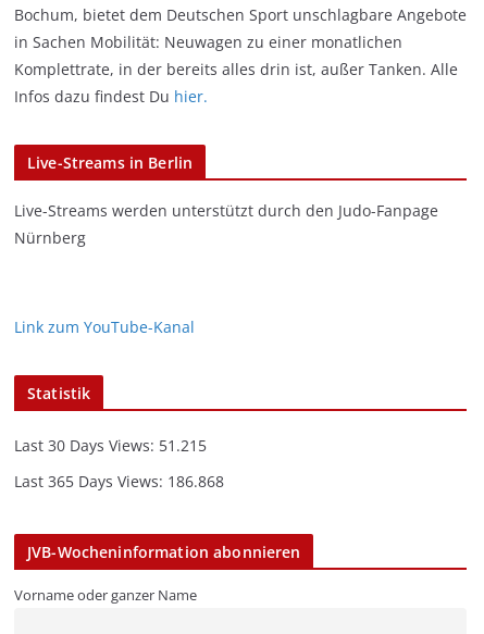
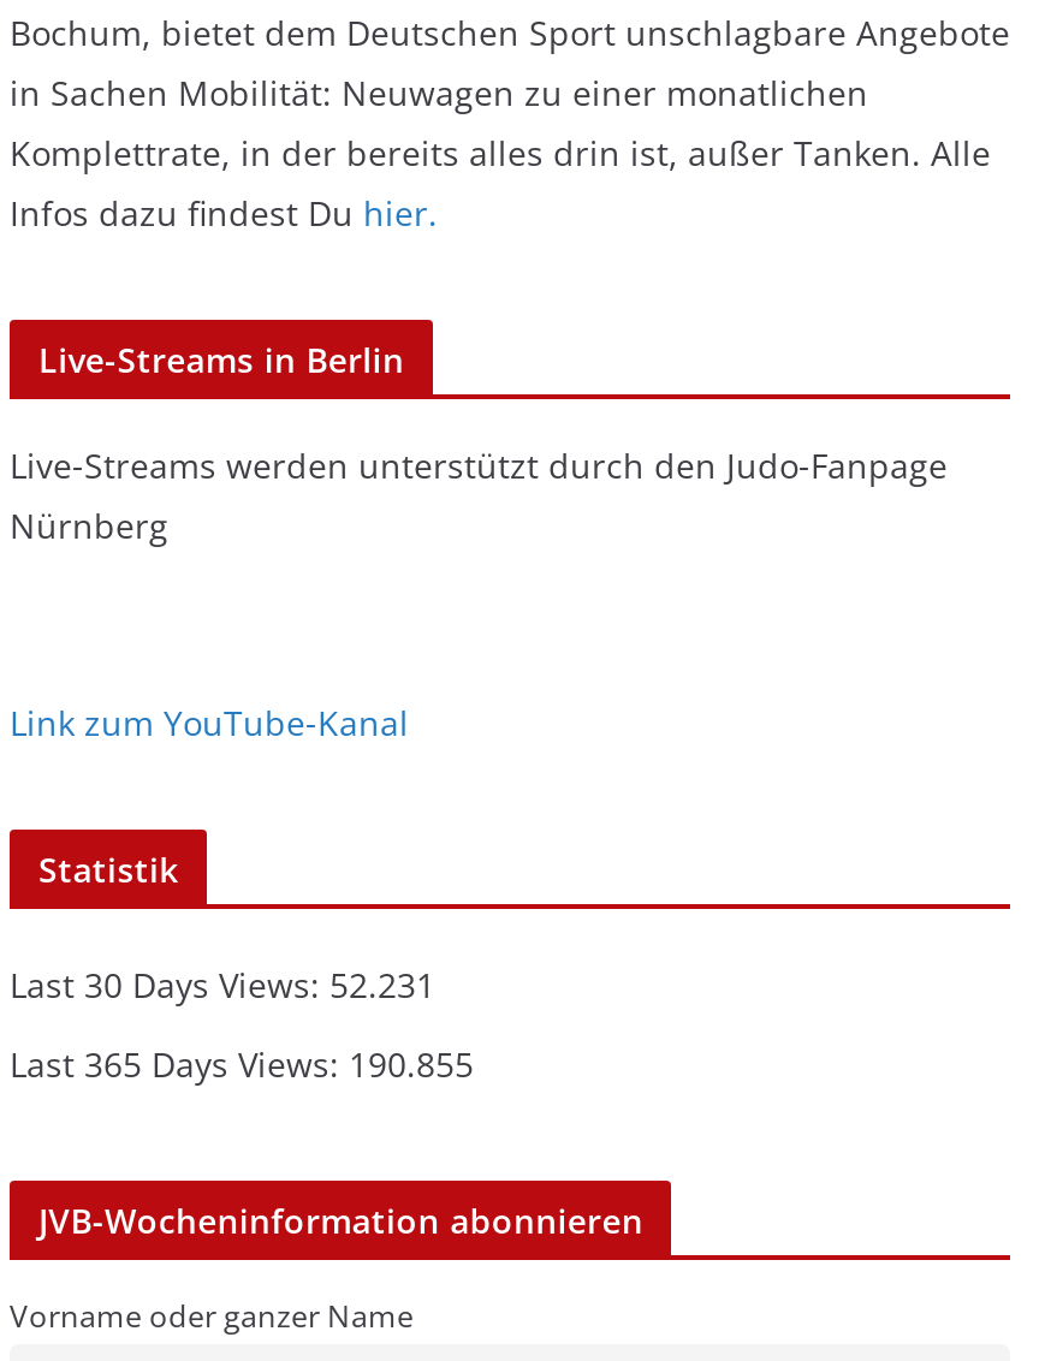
[14,435,207,455] Last 30 Days Views: 51.215 -> [10,961,435,1007] Last 30 Days Views: 52.231
[14,471,224,491] Last 365 Days Views: 186.868 -> [10,1040,474,1086] Last 365 Days Views: 190.855

